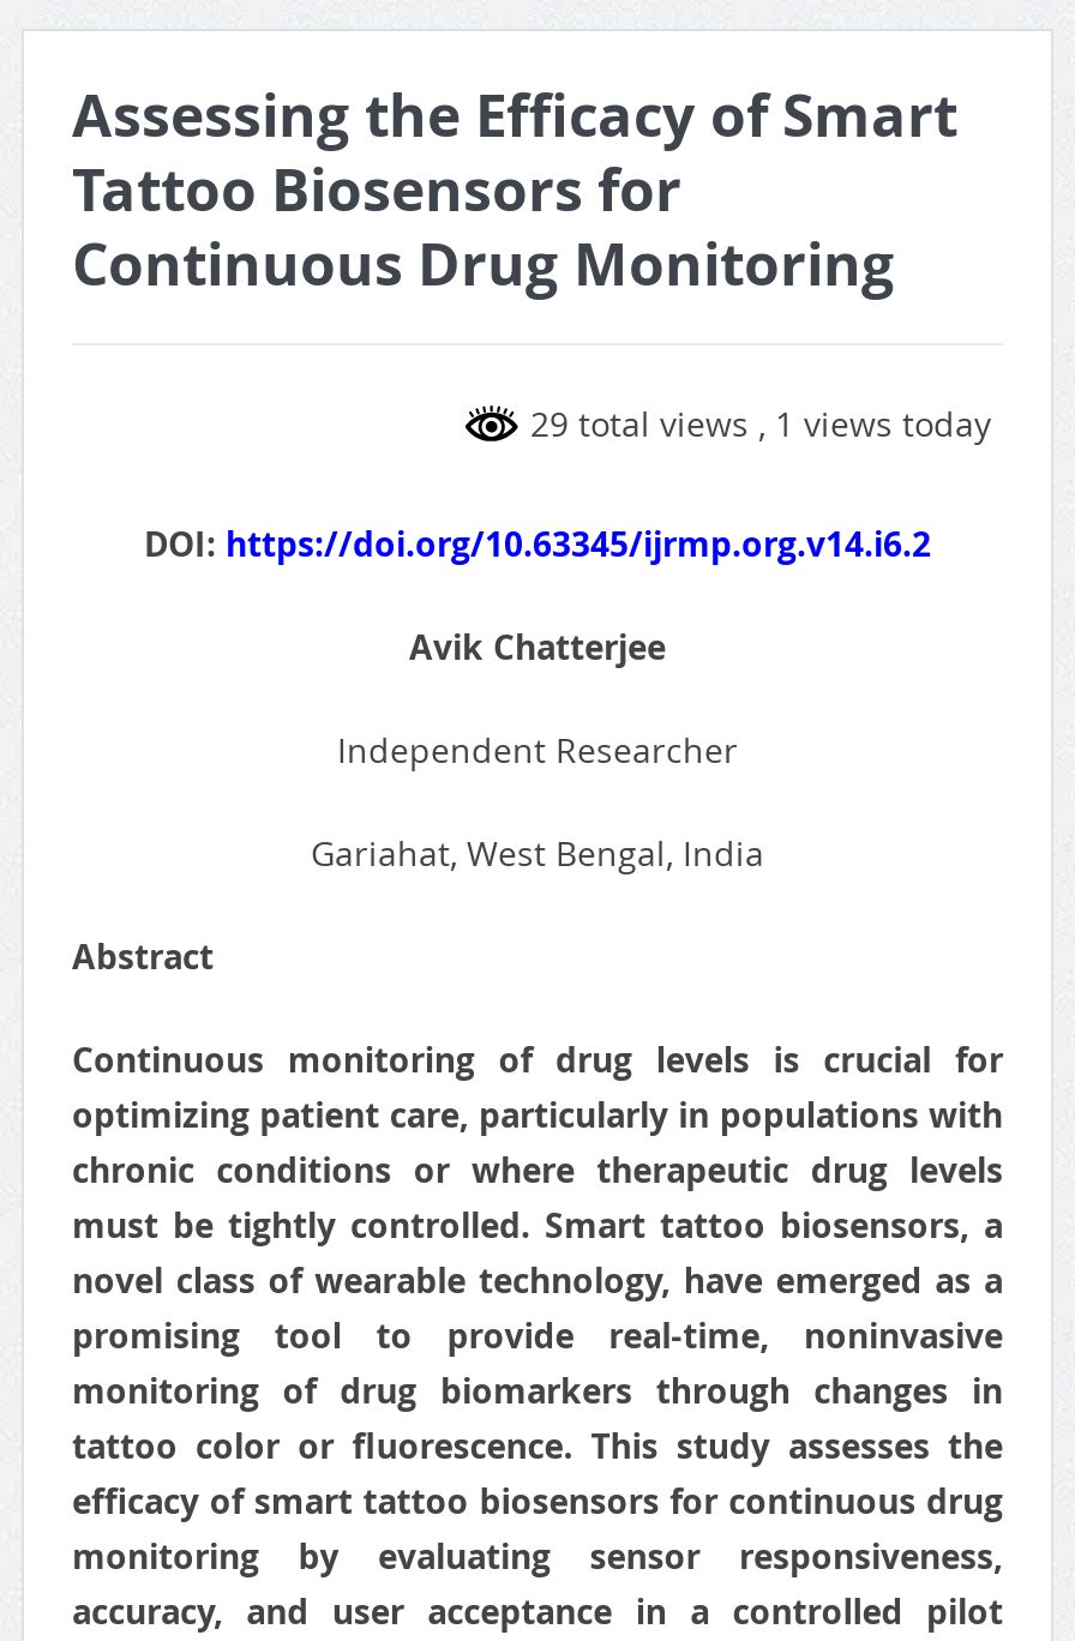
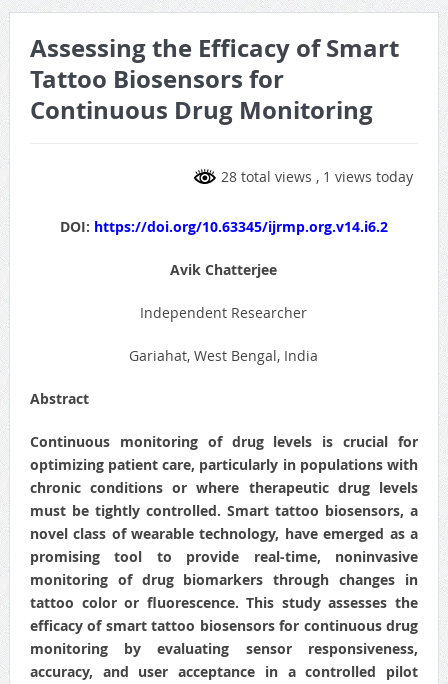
[521,401,991,446] 29 total views, 1 views today -> [217,167,413,186] 28 total views, 1 views today

